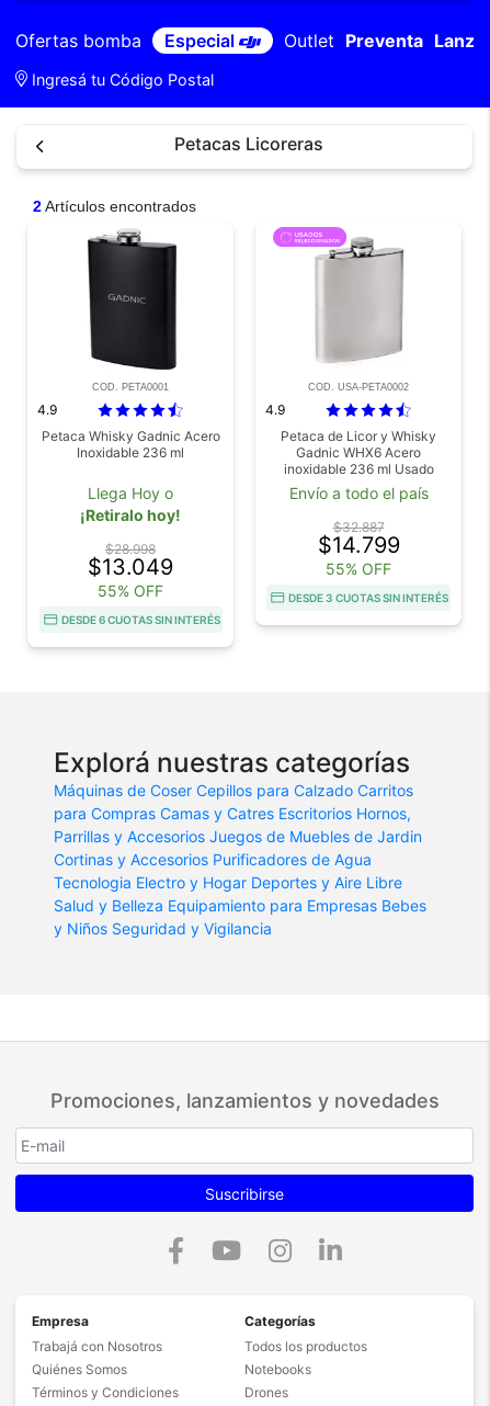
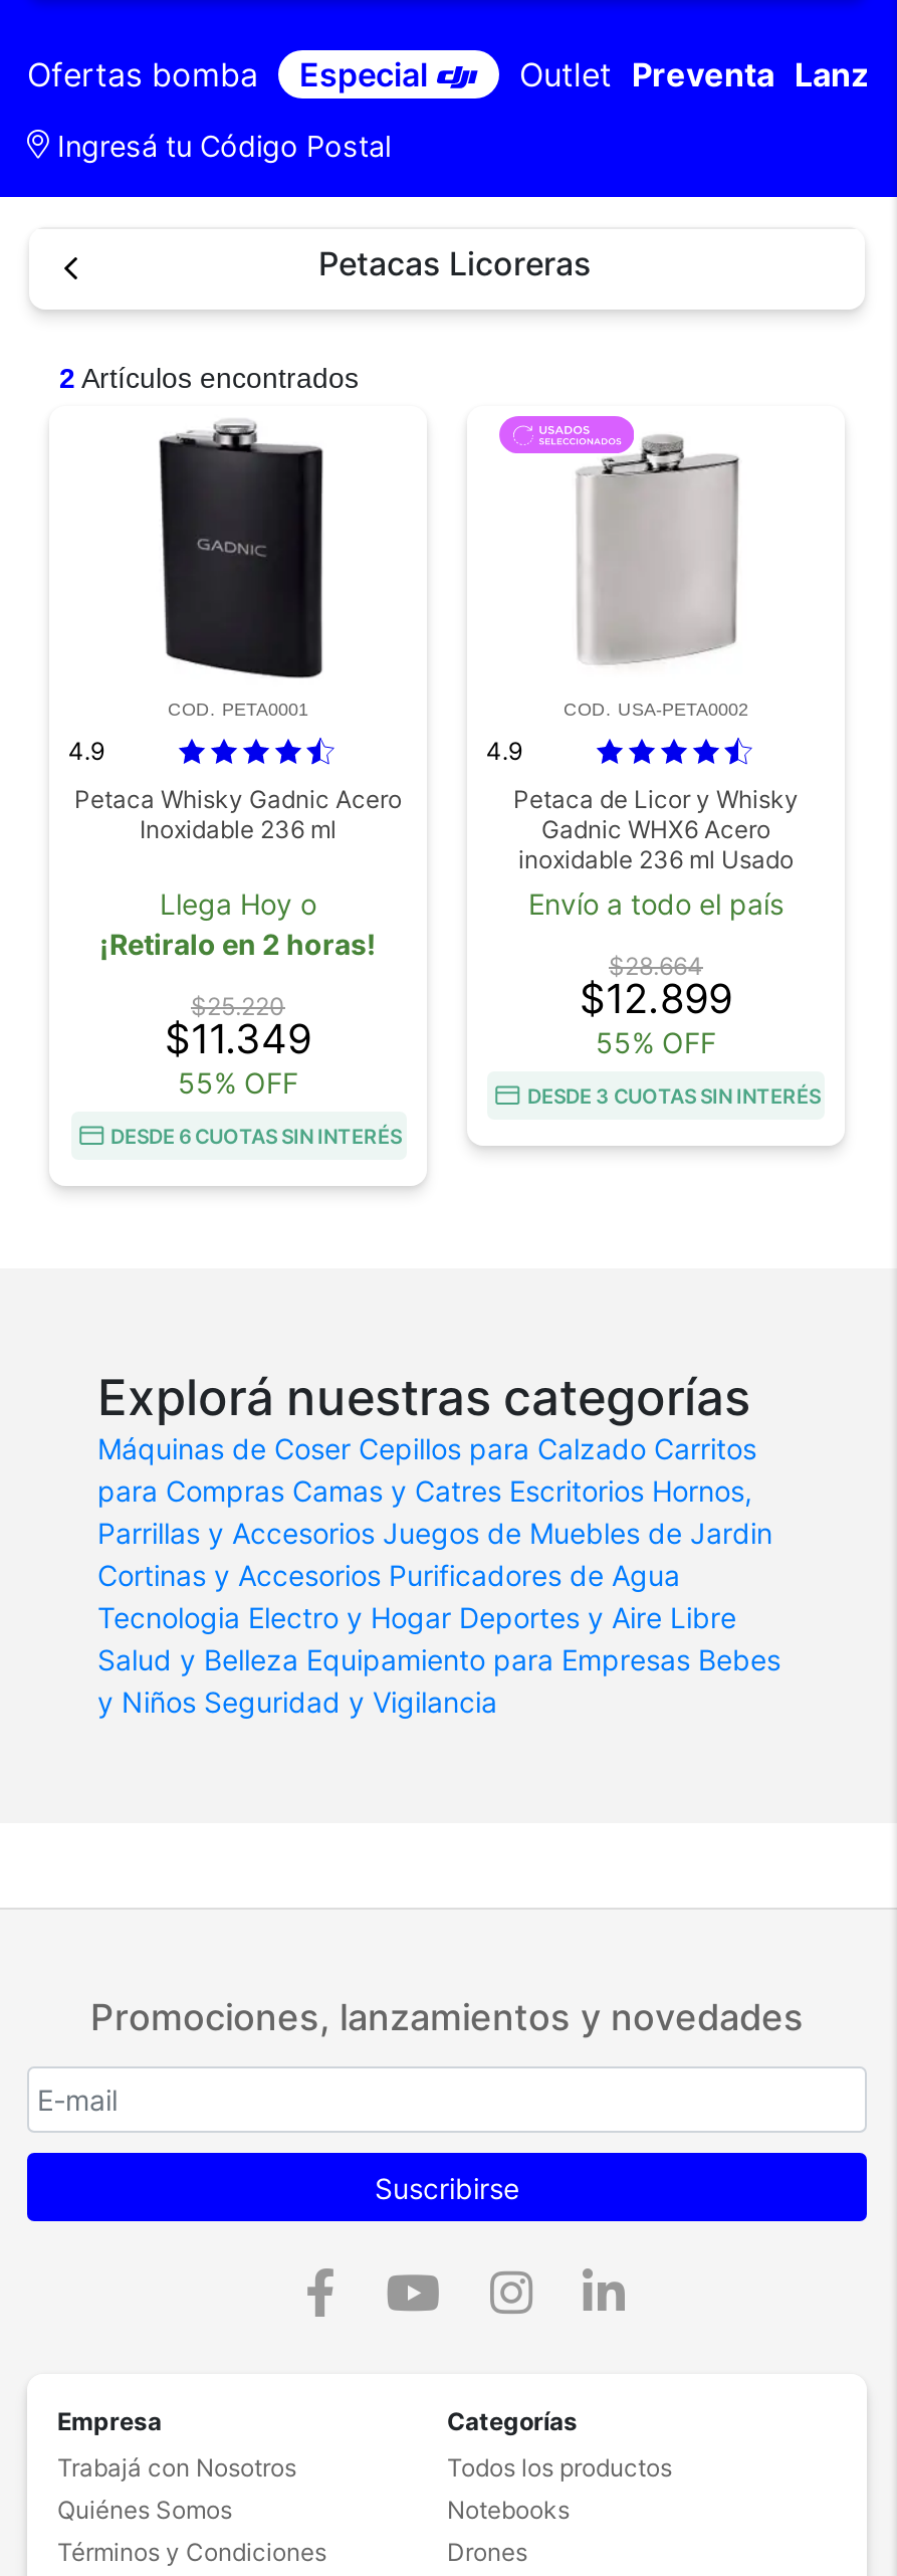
[80,505,181,524] ¡Retiralo hoy! -> [99,926,377,960] ¡Retiralo en 2 horas!
[333,519,384,535] $32.887 -> [609,950,703,981] $28.664
[317,532,400,558] $14.799 -> [580,975,732,1023] $12.899
[88,540,173,580] $28.998 | $13.049 -> [165,991,311,1063] $25.220 | $11.349

